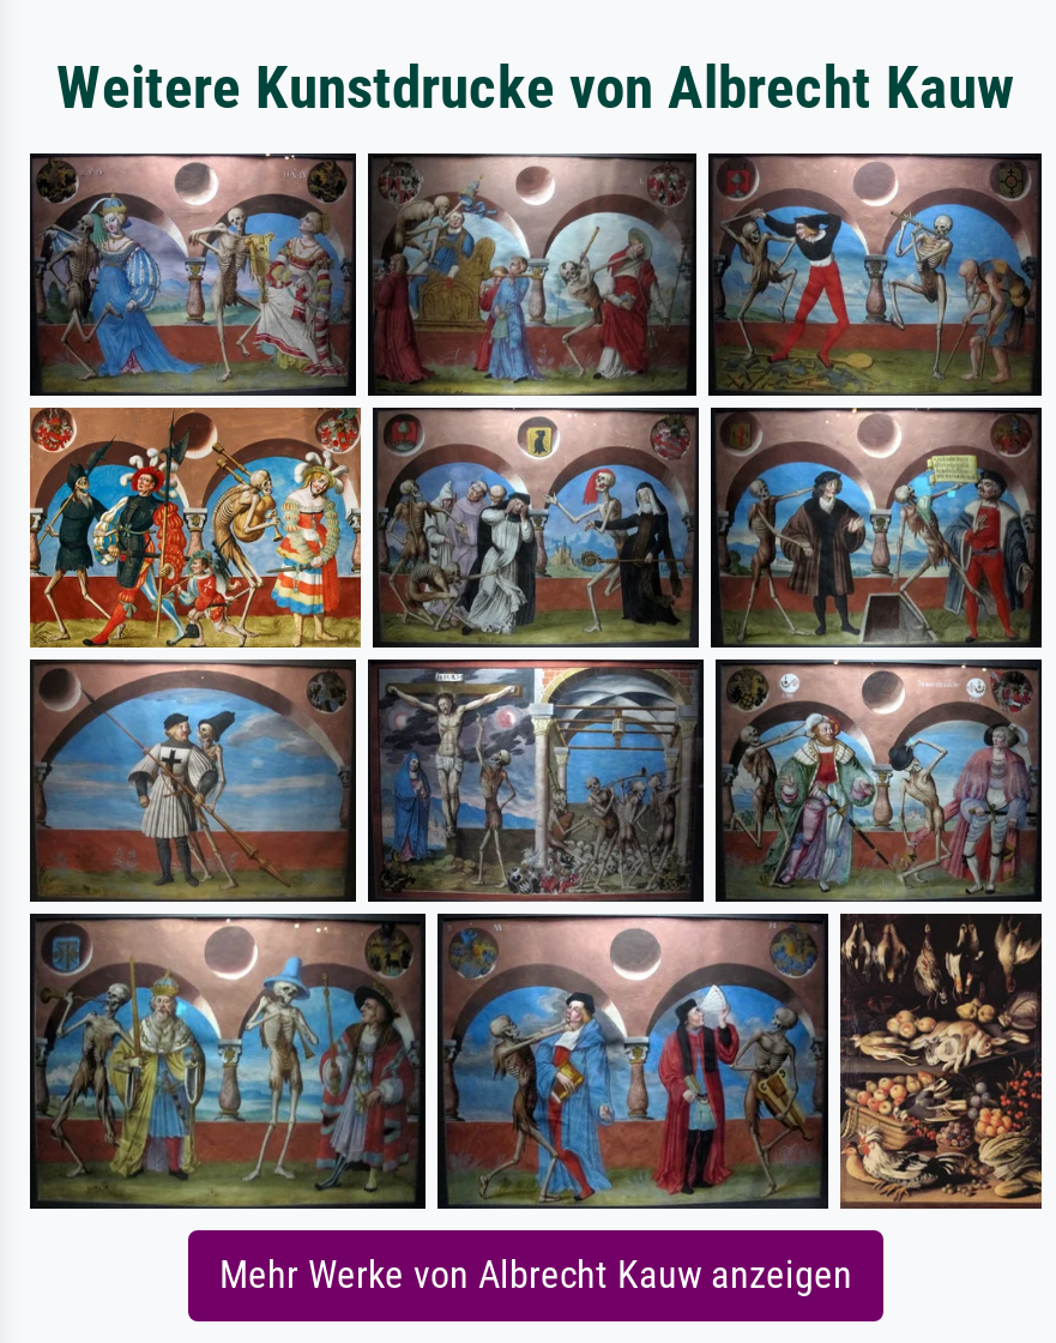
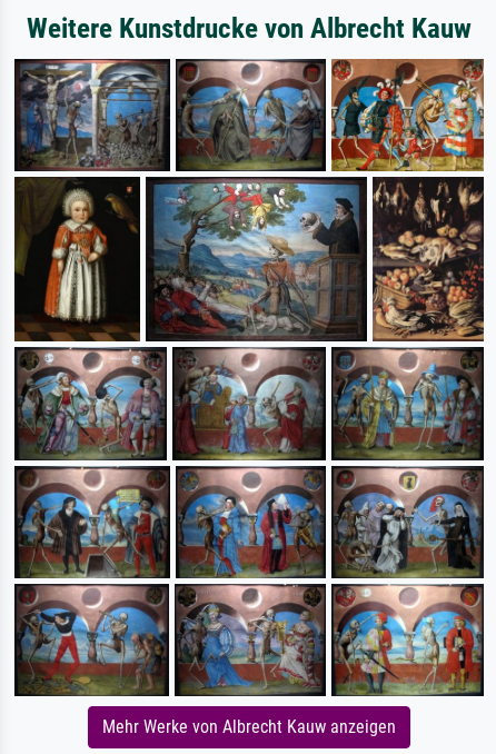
[28,150,1044,1210] [image] -> [13,58,485,697] [image]

